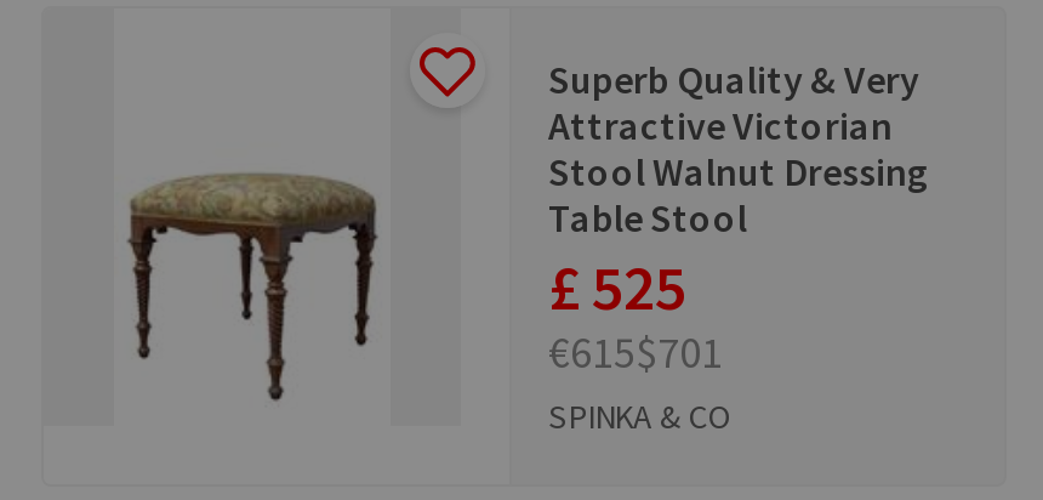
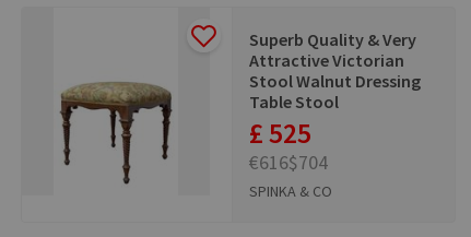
[548,323,723,379] €615$701 -> [249,149,328,174] €616$704

